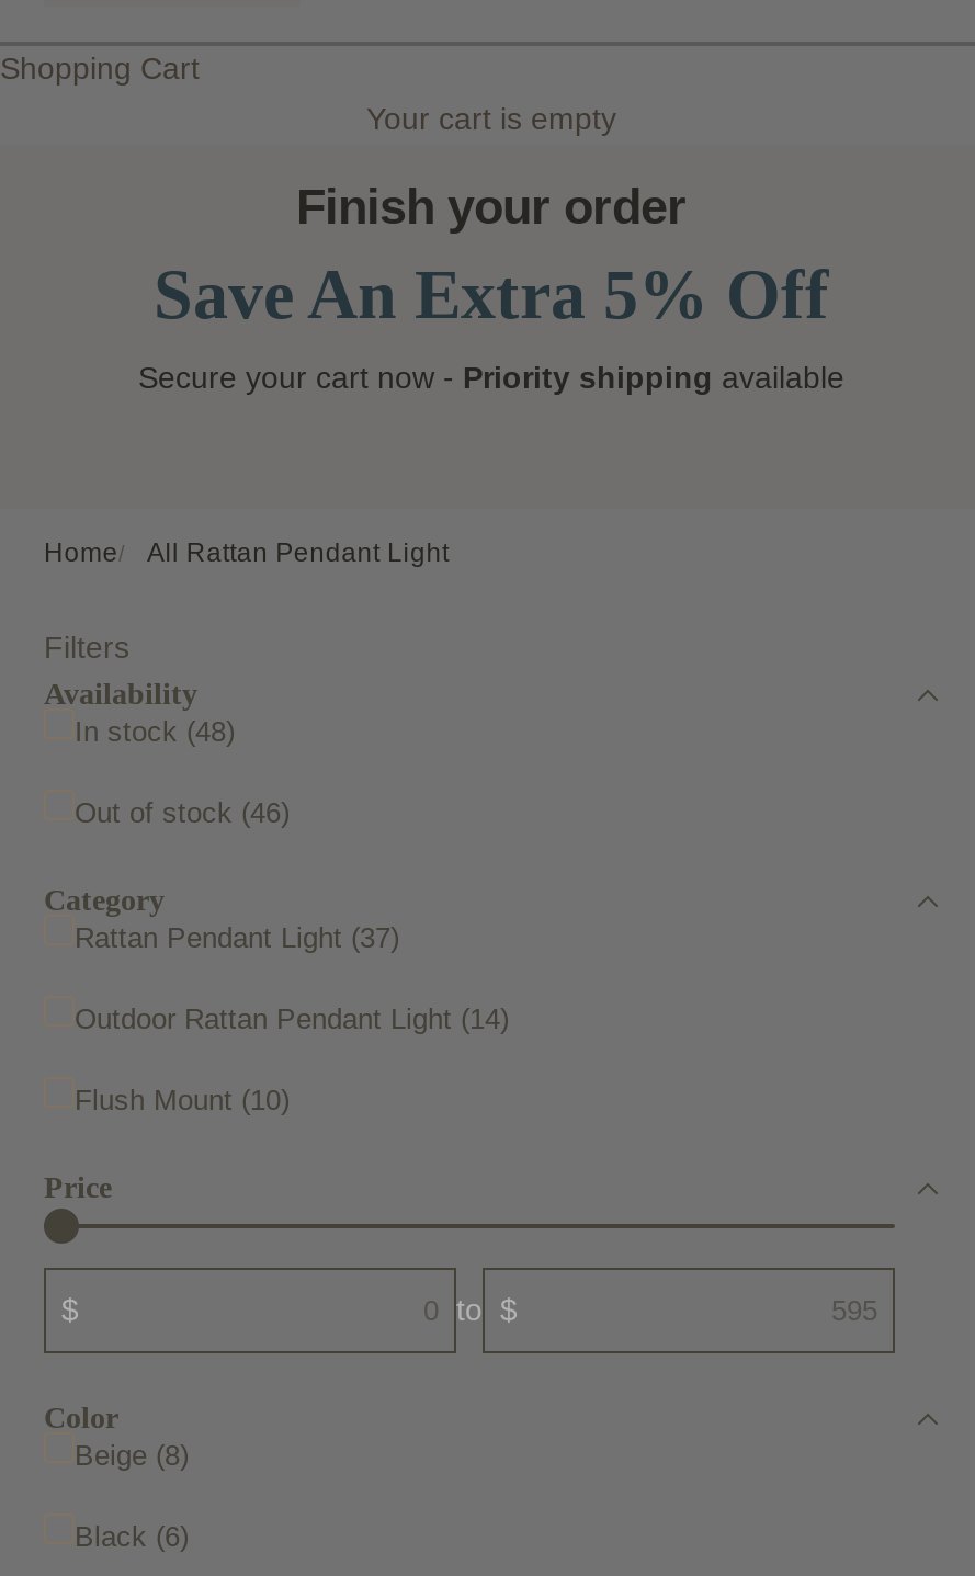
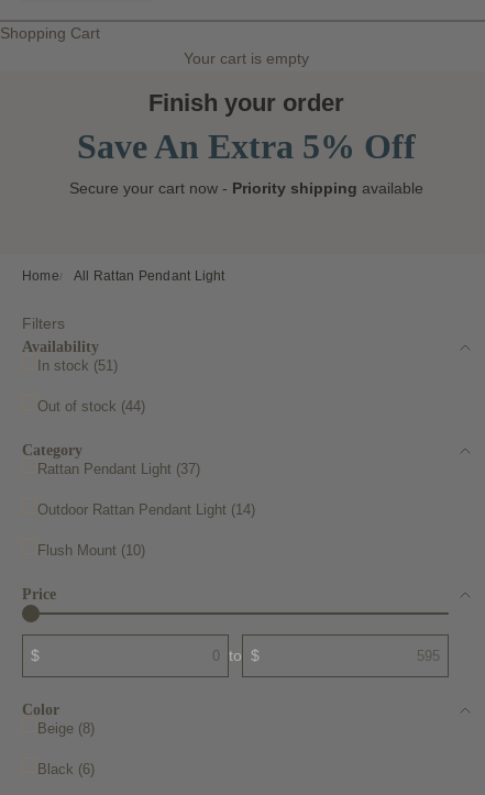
[75,715,235,748] In stock (48) -> [37,357,118,374] In stock (51)
[75,796,290,829] Out of stock (46) -> [37,398,145,415] Out of stock (44)

